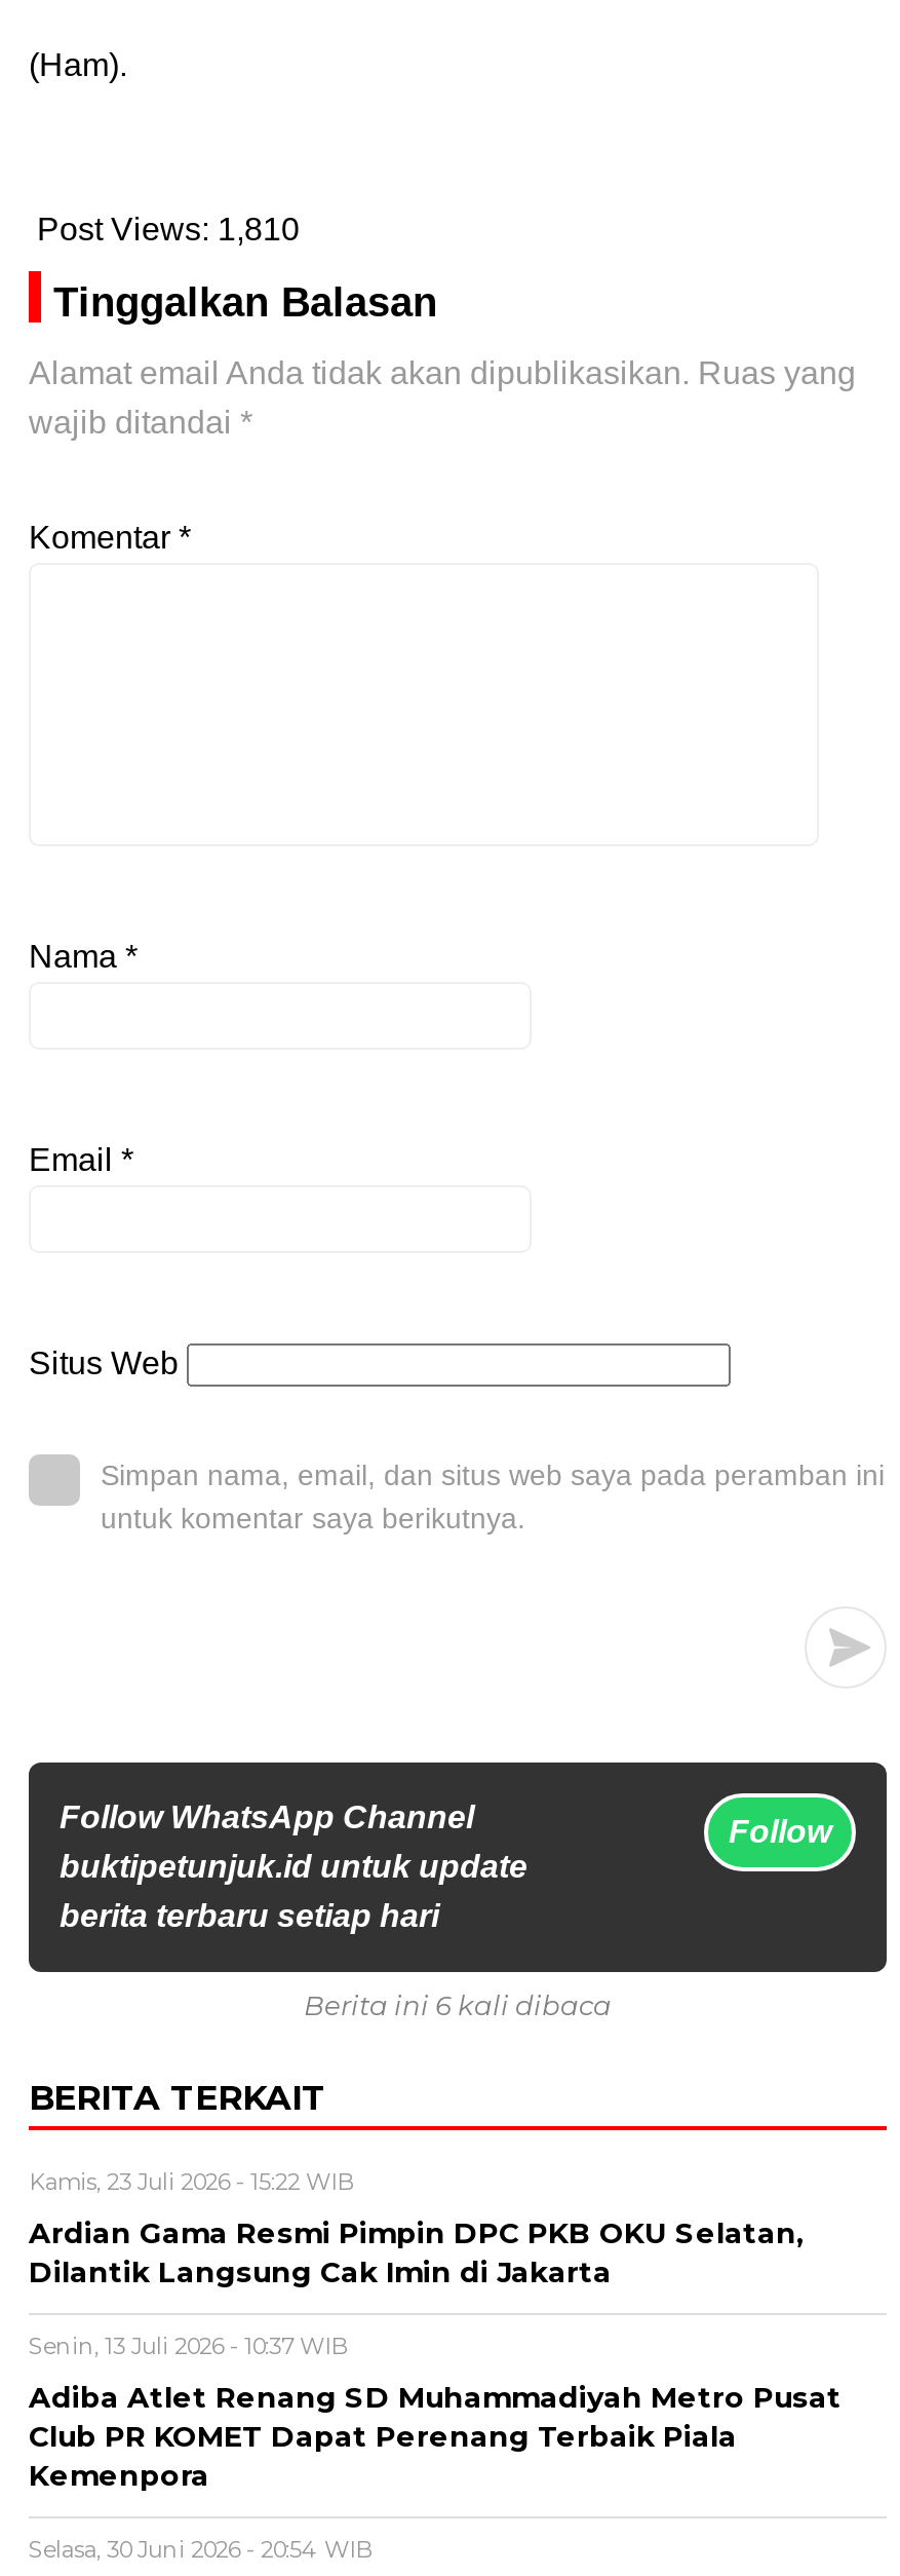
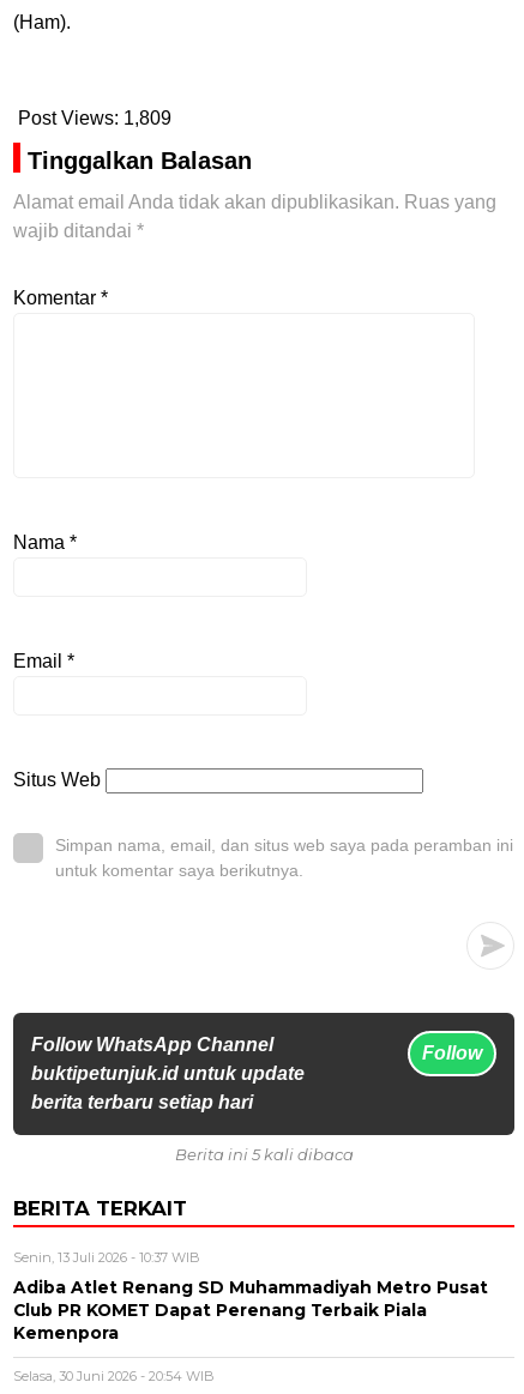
[37,211,300,246] Post Views: 1,810 -> [18,108,171,128] Post Views: 1,809
[304,1988,612,2021] Berita ini 6 kali dibaca -> [174,1145,353,1164] Berita ini 5 kali dibaca
[29,2167,805,2288] Kamis, 23 Juli 2026 - 15:22 WIB | Ardian Gama Resmi Pimpin DPC PKB OKU Selatan, | Dilantik Langsung Cak Imin di Jakarta -> none

